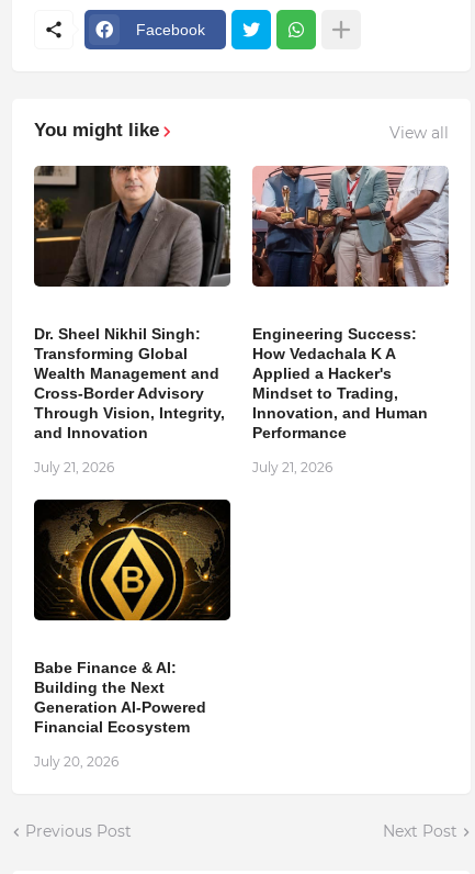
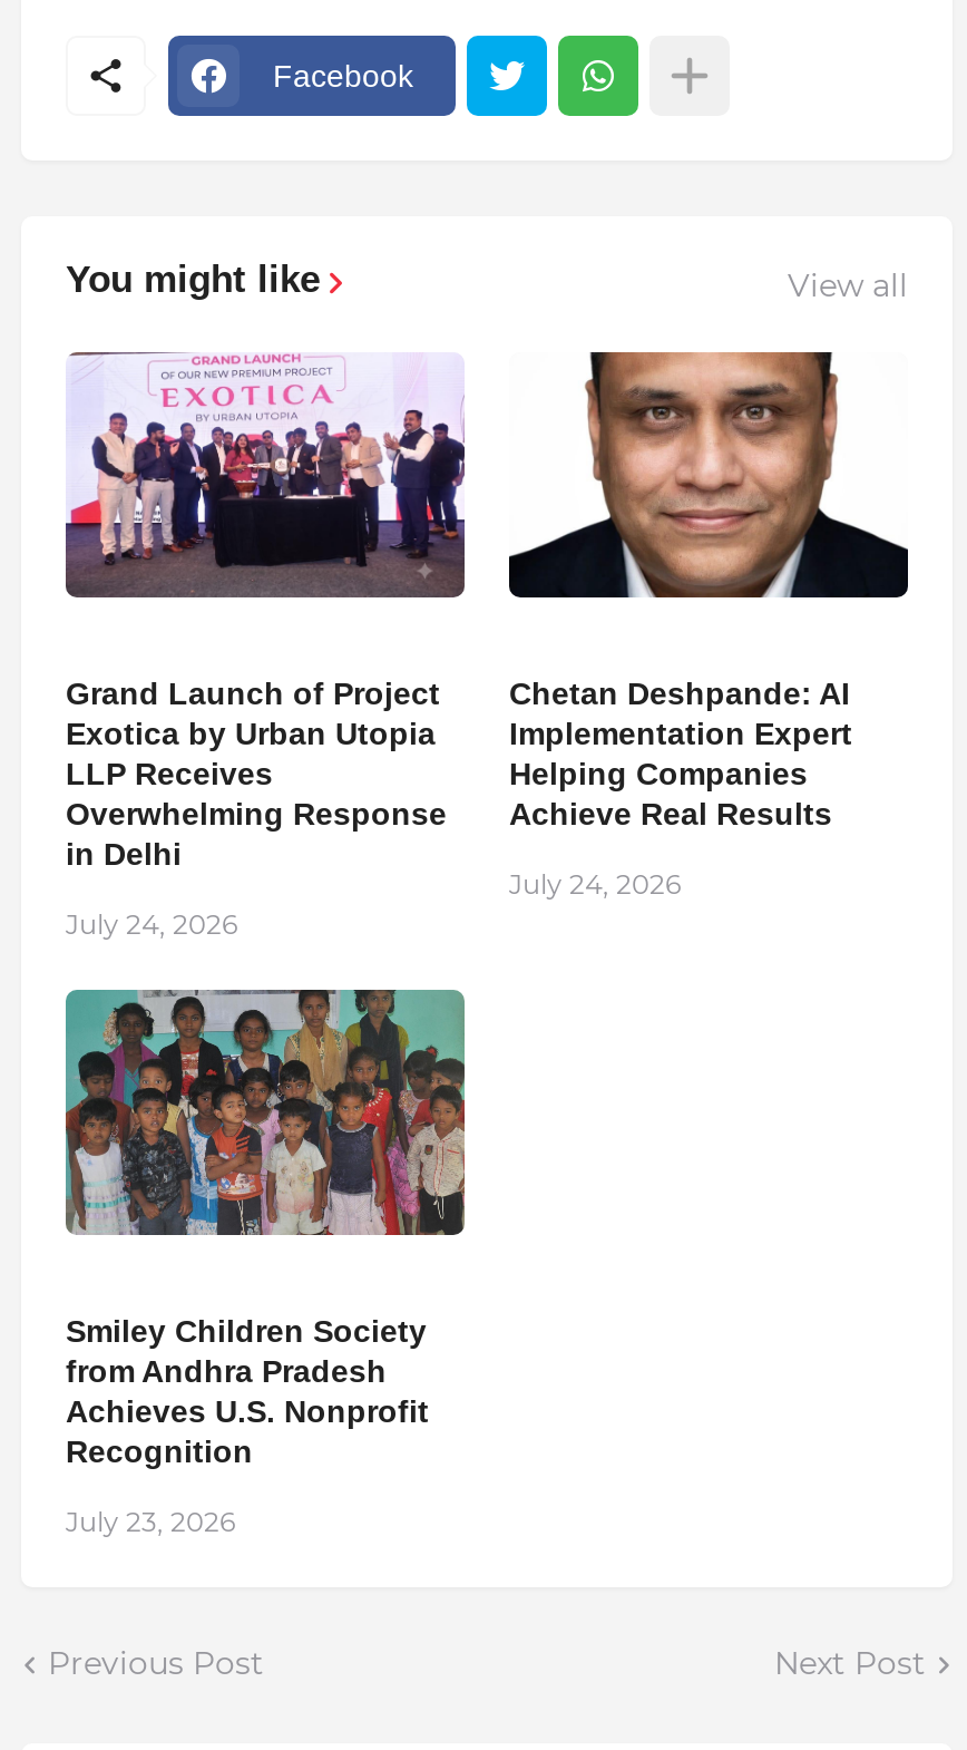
[33,165,231,442] [image] | Dr. Sheel Nikhil Singh: | Transforming Global | Wealth Management and | Cross-Border Advisory | Through Vision, Integrity, | and Innovation -> [64,350,465,872] [image] | Grand Launch of Project | Exotica by Urban Utopia | LLP Receives | Overwhelming Response | in Delhi
[251,165,450,442] [image] | Engineering Success: | How Vedachala K A | Applied a Hacker's | Mindset to Trading, | Innovation, and Human | Performance -> [509,352,910,832] [image] | Chetan Deshpande: AI | Implementation Expert | Helping Companies | Achieve Real Results
[34,459,114,476] July 21, 2026 -> [66,908,237,941] July 24, 2026
[252,459,332,476] July 21, 2026 -> [509,868,681,901] July 24, 2026
[33,498,231,736] [image] | Babe Finance & AI: | Building the Next | Generation AI-Powered | Financial Ecosystem -> [64,988,467,1470] [image] | Smiley Children Society | from Andhra Pradesh | Achieves U.S. Nonprofit | Recognition
[34,754,118,770] July 20, 2026 -> [66,1505,235,1539] July 23, 2026

